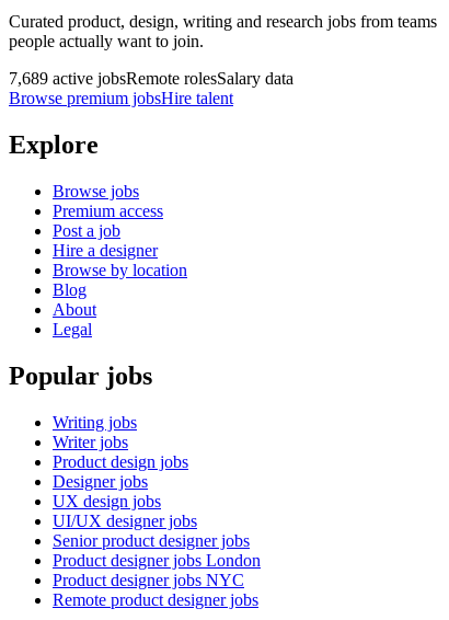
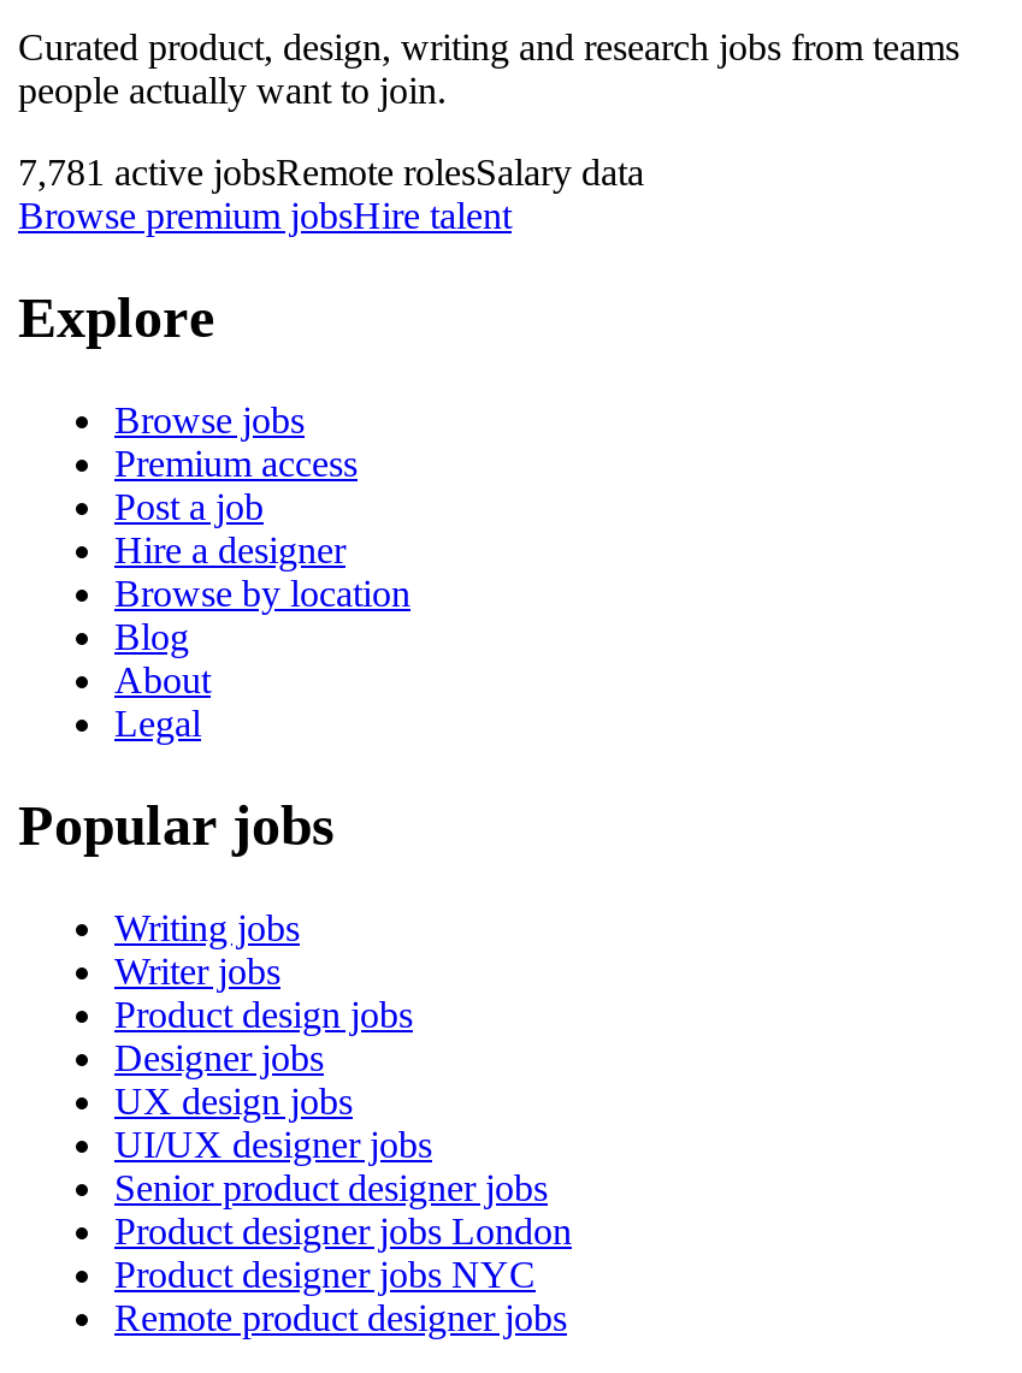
[9,69,293,88] 7,689 active jobsRemote rolesSalary data -> [18,152,644,193] 7,781 active jobsRemote rolesSalary data

